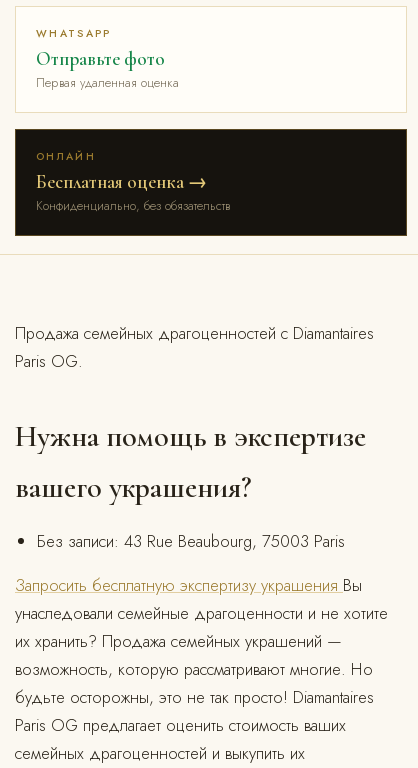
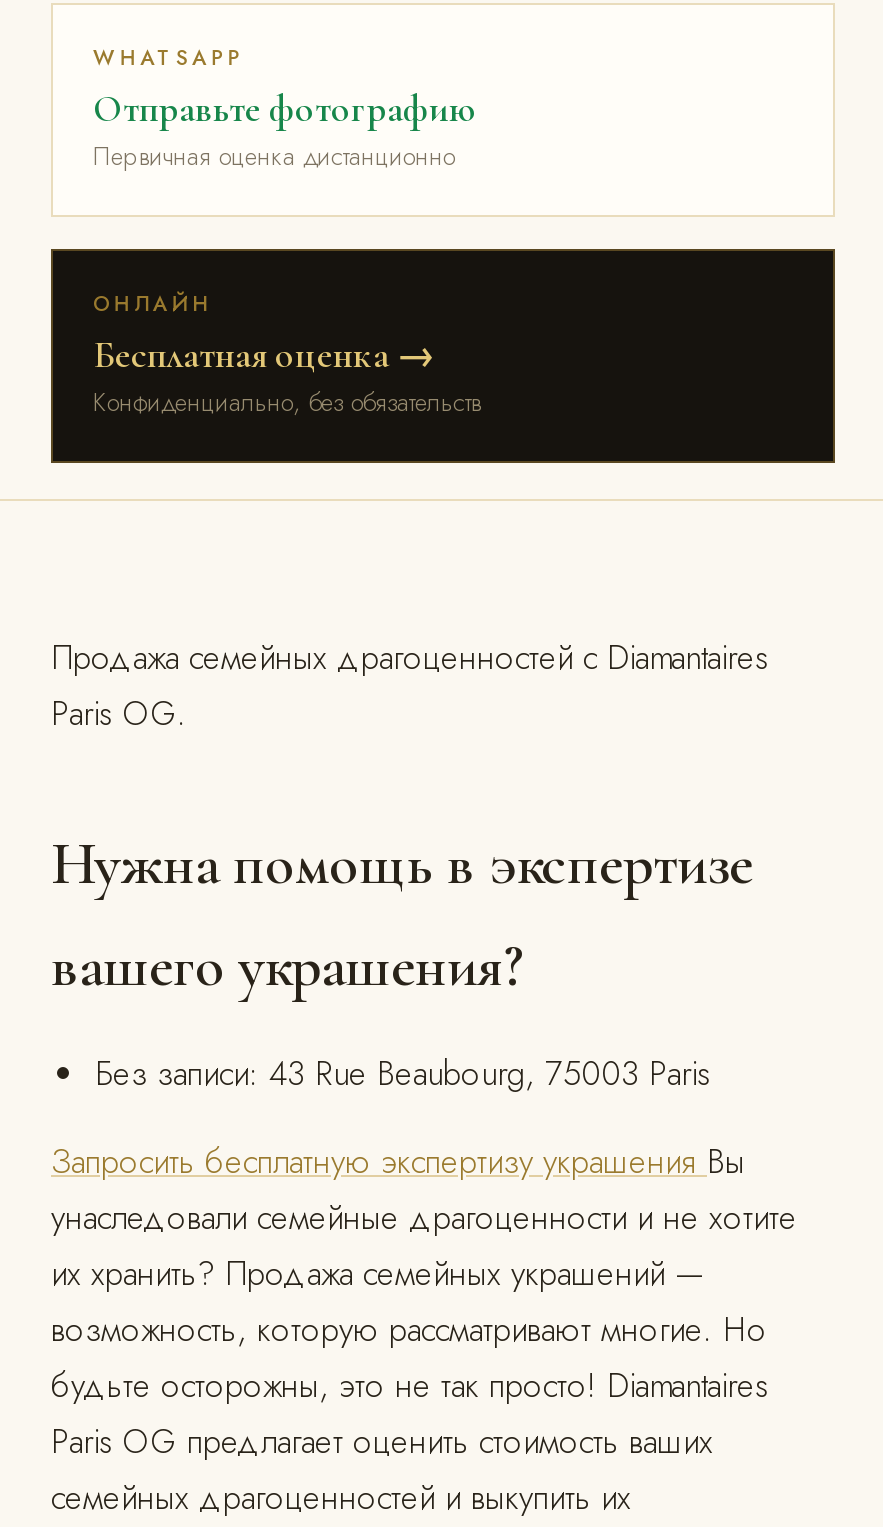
[36,47,179,92] Отправьте фото | Первая удаленная оценка -> [93,85,477,175] Отправьте фотографию | Первичная оценка дистанционно

